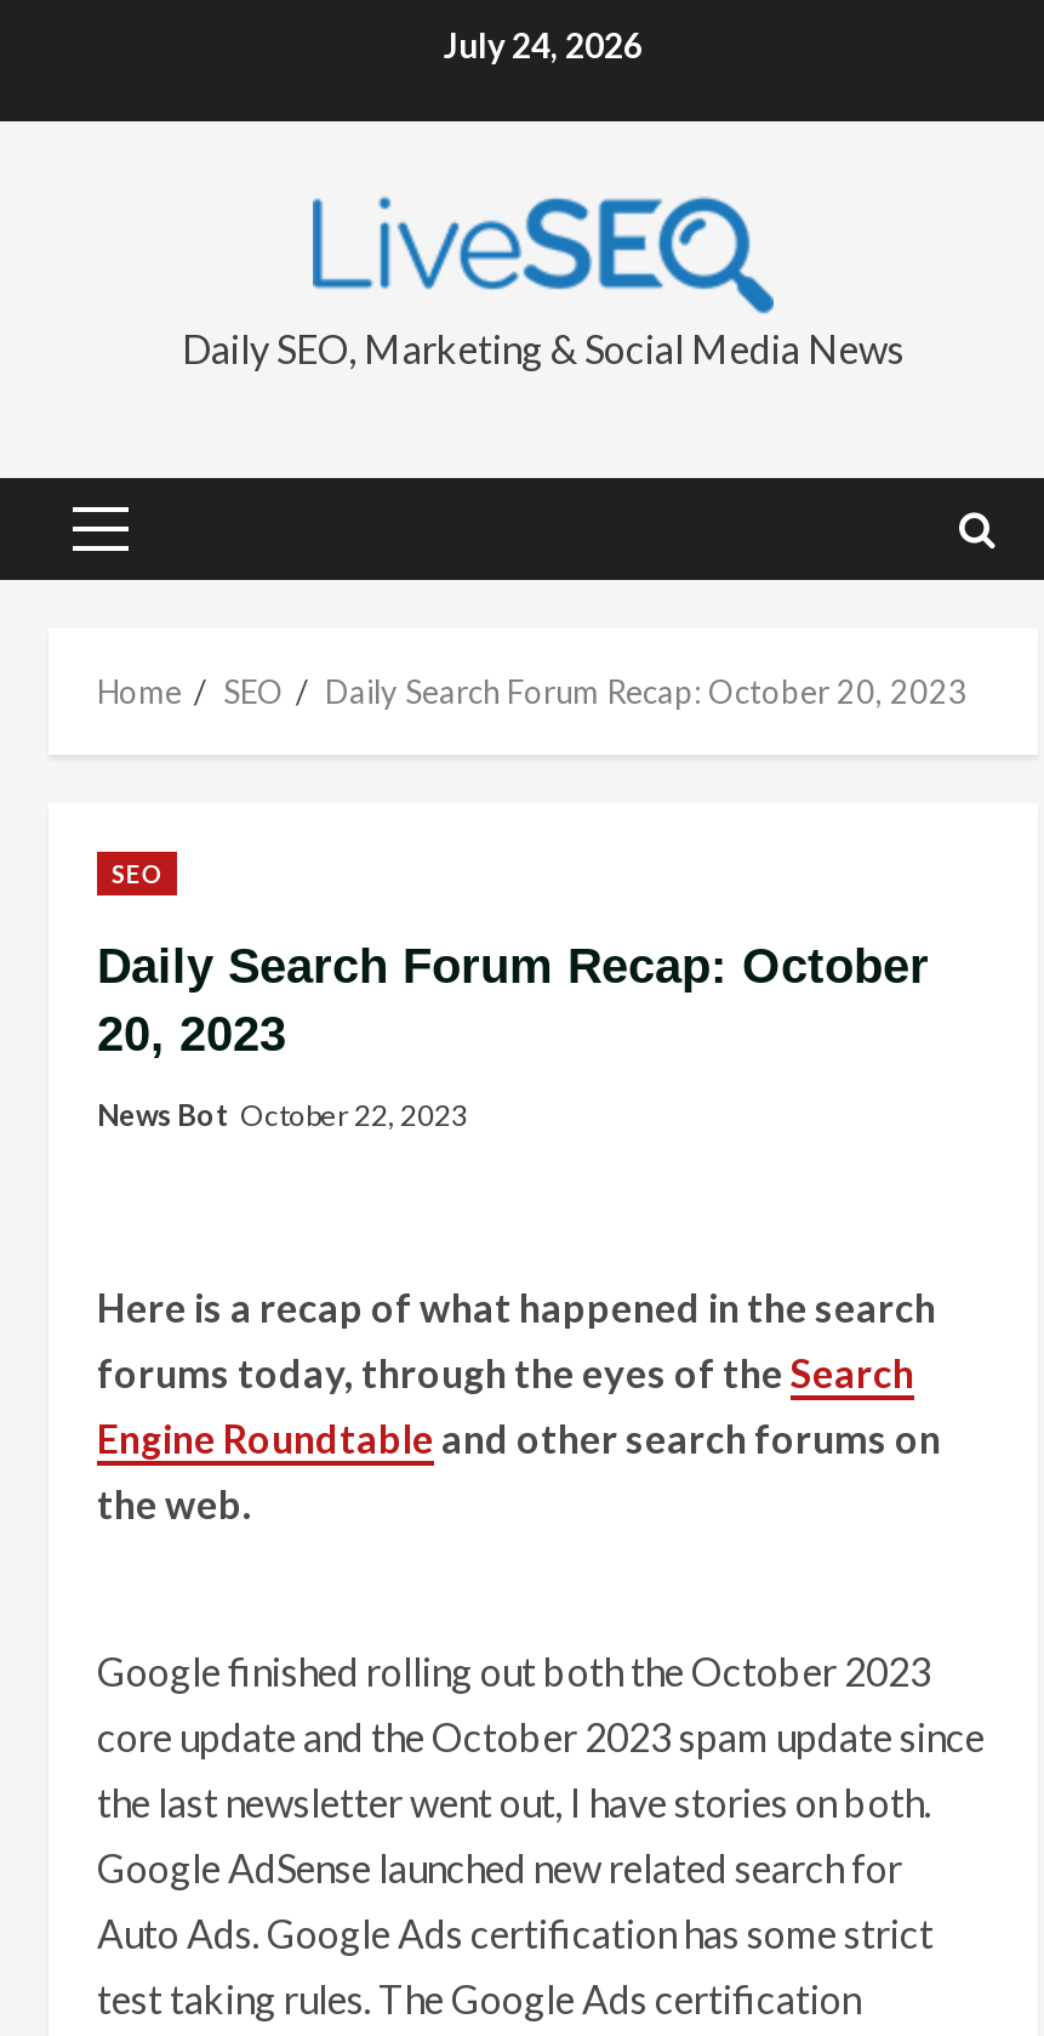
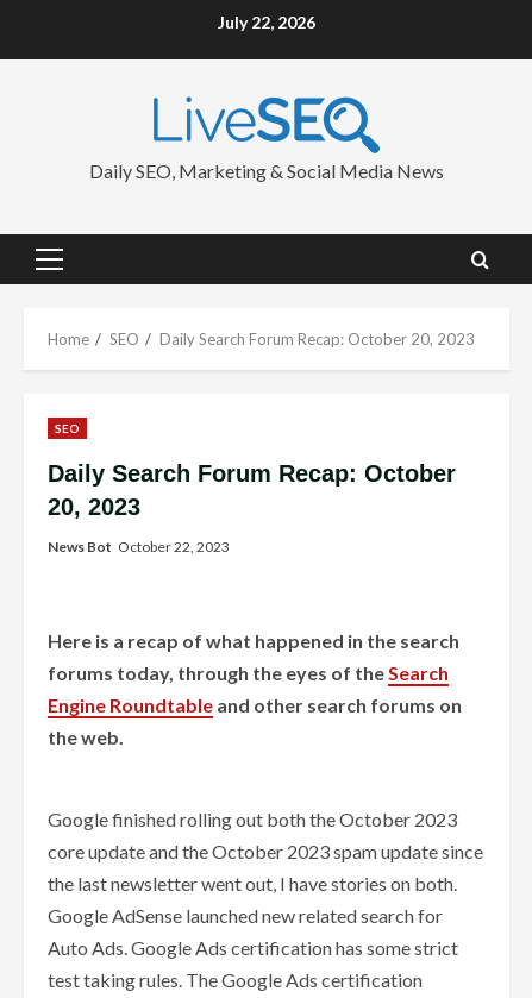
[444,23,643,64] July 24, 2026 -> [218,11,315,32] July 22, 2026

